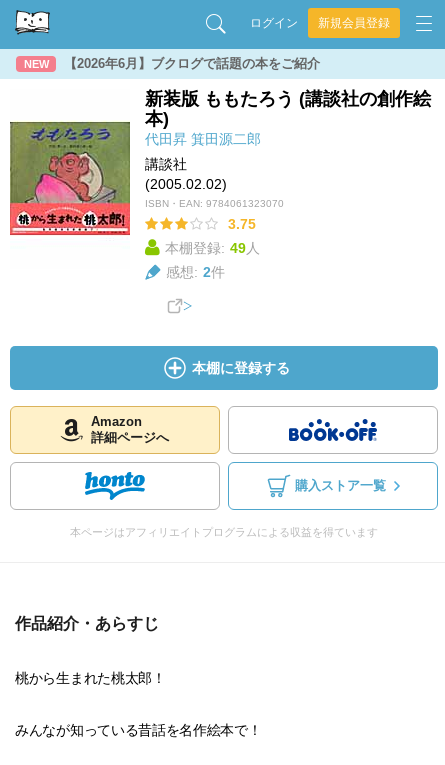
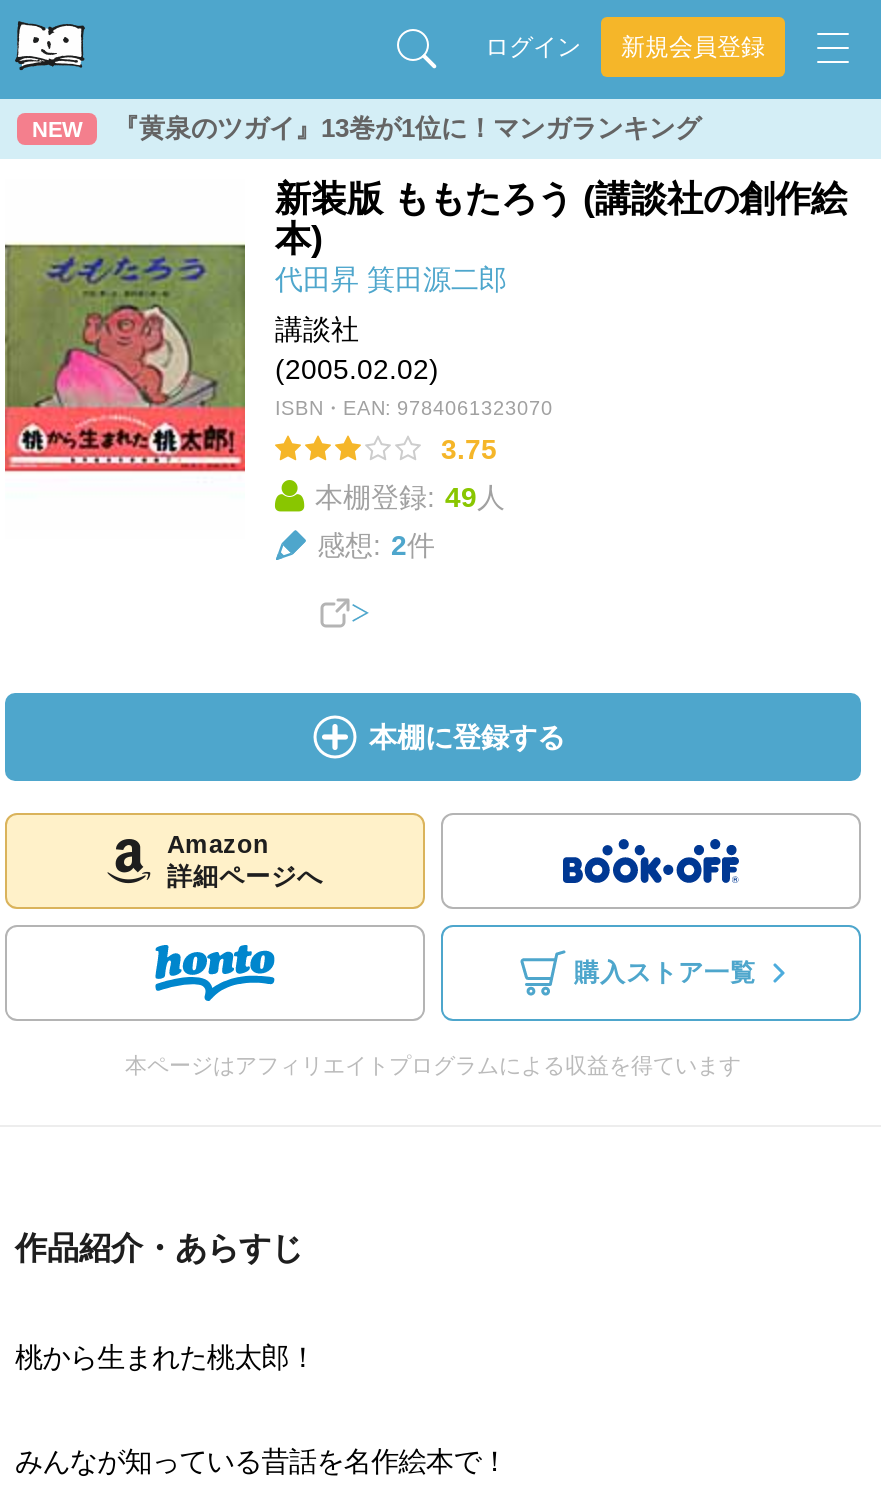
[64,56,320,71] 【2026年6月】ブクログで話題の本をご紹介 -> [113,113,701,143] 『黄泉のツガイ』13巻が1位に！マンガランキング

